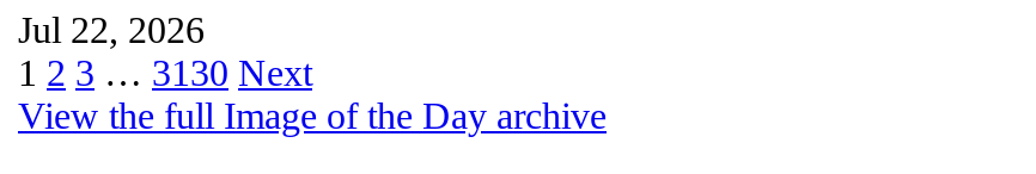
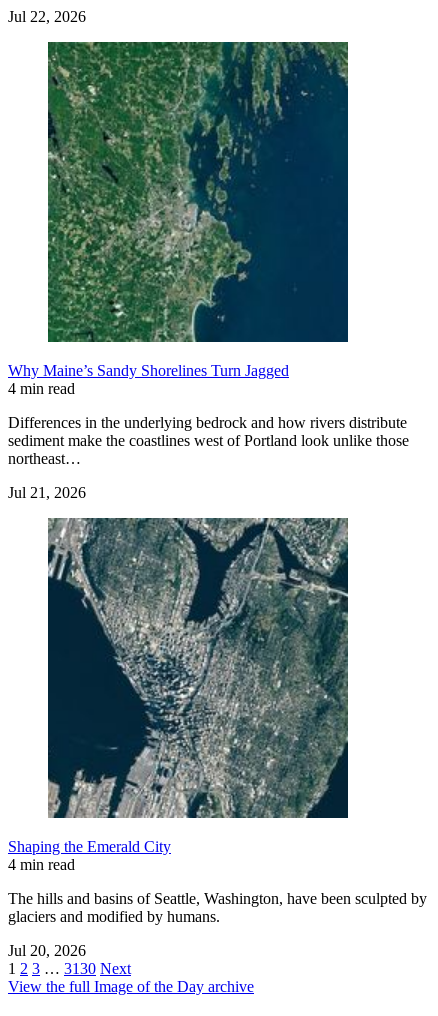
none -> [8,41,409,501] [image] | Why Maine’s Sandy Shorelines Turn Jagged | 4 min read | Differences in the underlying bedrock and how rivers distribute | sediment make the coastlines west of Portland look unlike those | northeast… | Jul 21, 2026
none -> [8,517,427,959] [image] | Shaping the Emerald City | 4 min read | The hills and basins of Seattle, Washington, have been sculpted by | glaciers and modified by humans. | Jul 20, 2026

